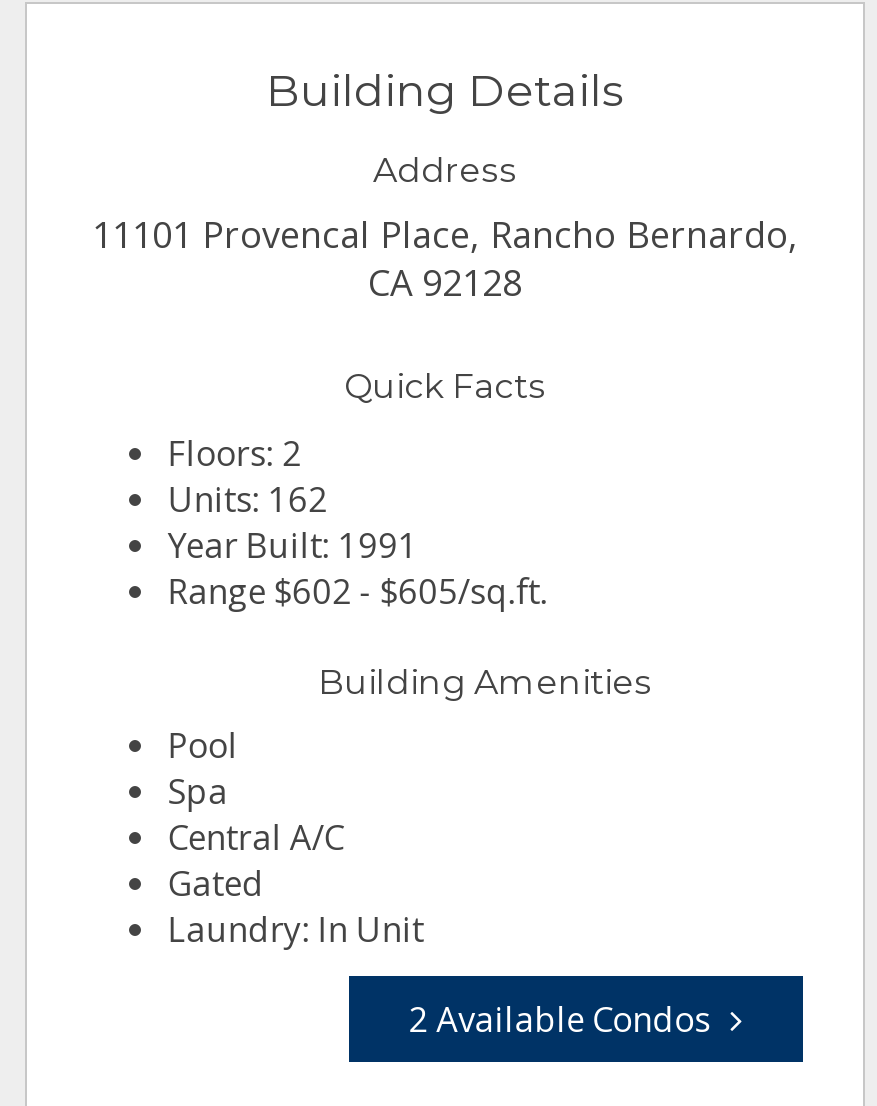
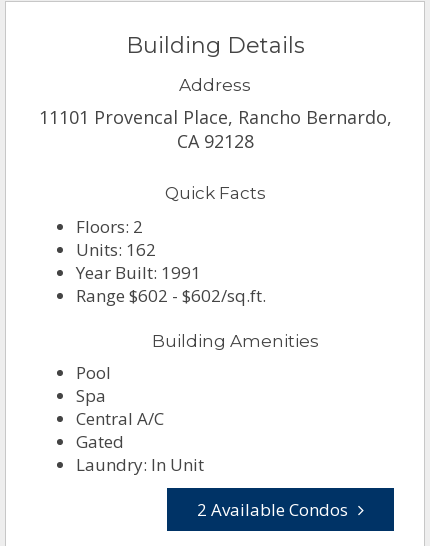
[168,568,548,614] Range $602 - $605/sq.ft. -> [76,284,266,307] Range $602 - $602/sq.ft.

